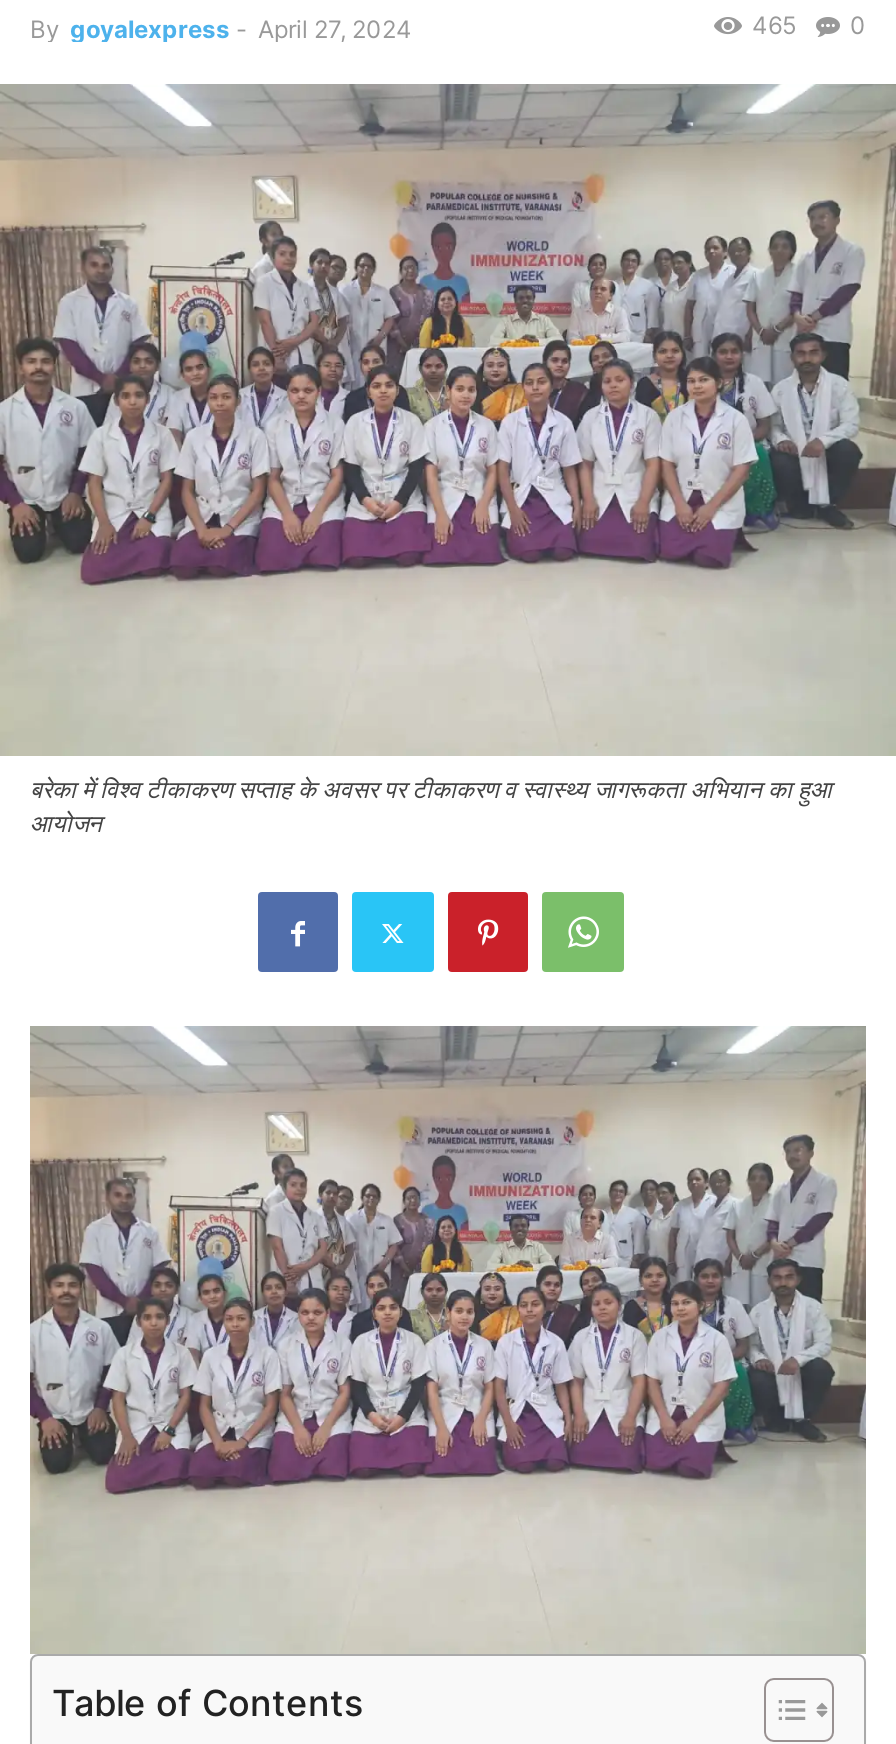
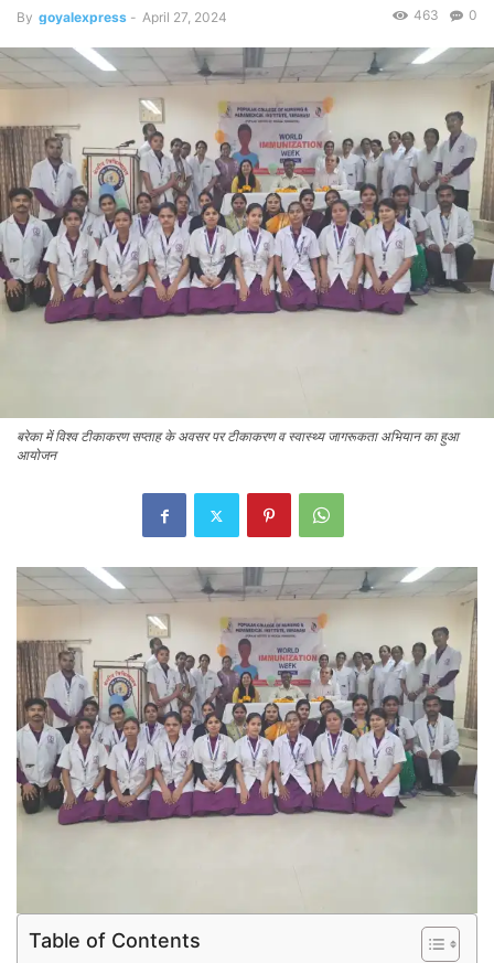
[752,10,866,40] 465 0 -> [414,7,477,23] 463 0

